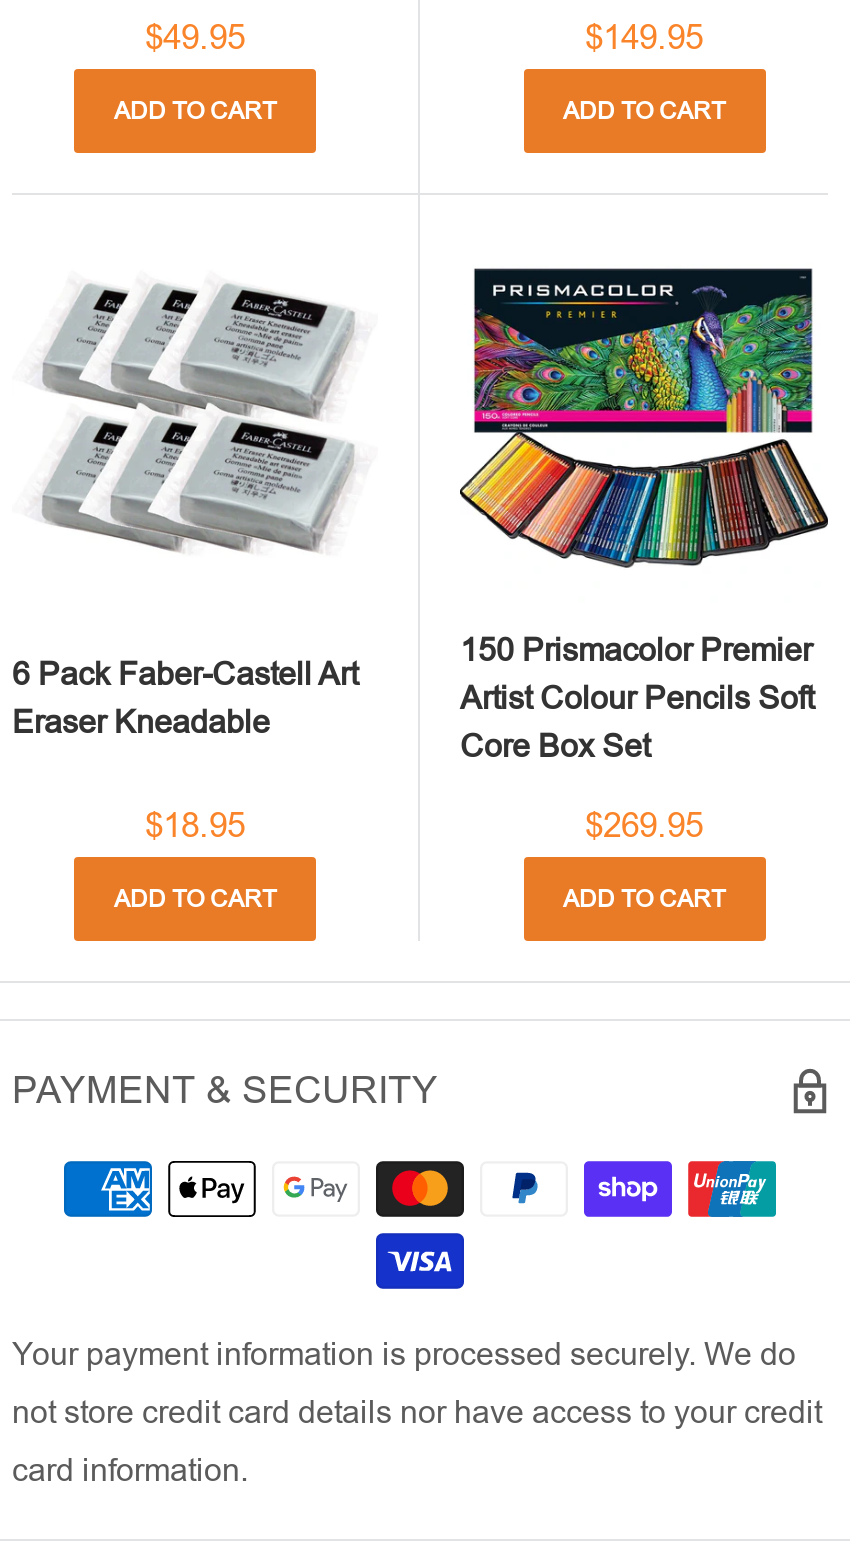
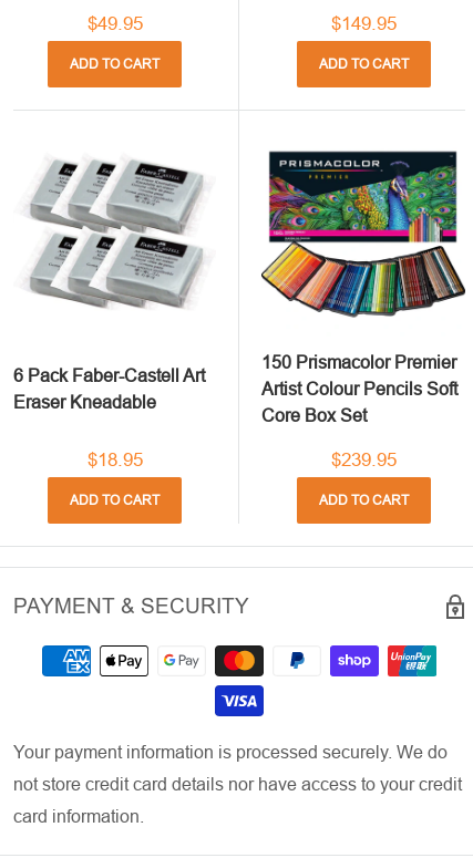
[585,808,703,846] $269.95 -> [331,450,396,471] $239.95

